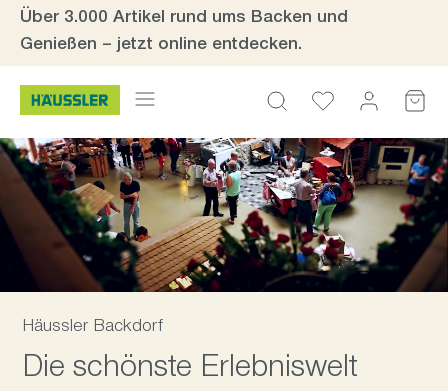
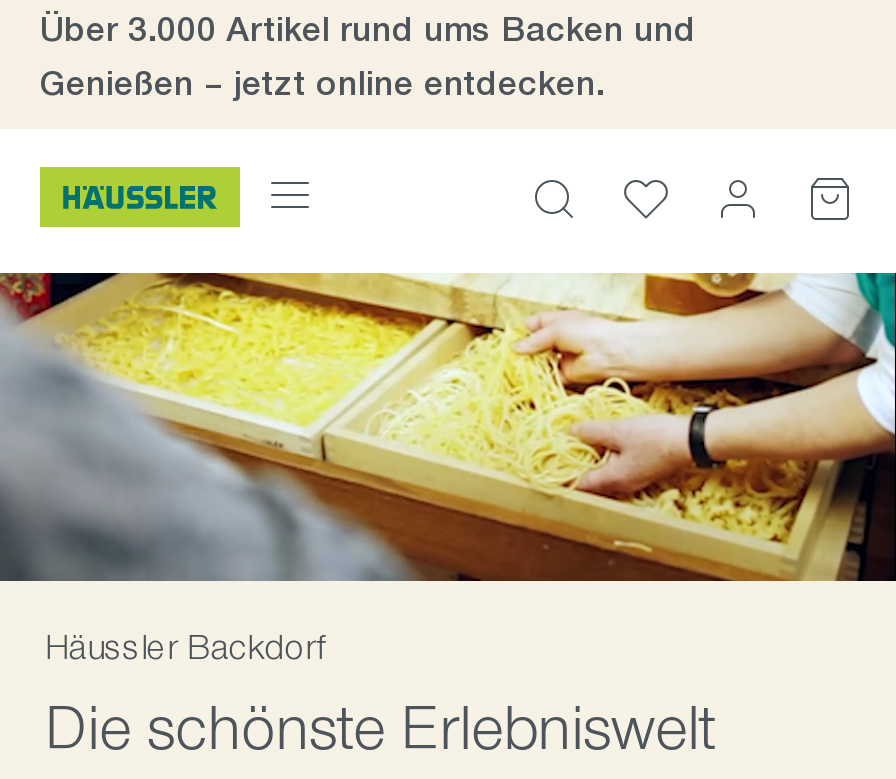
[3,137,445,293] [image] -> [6,271,890,583] [image]

